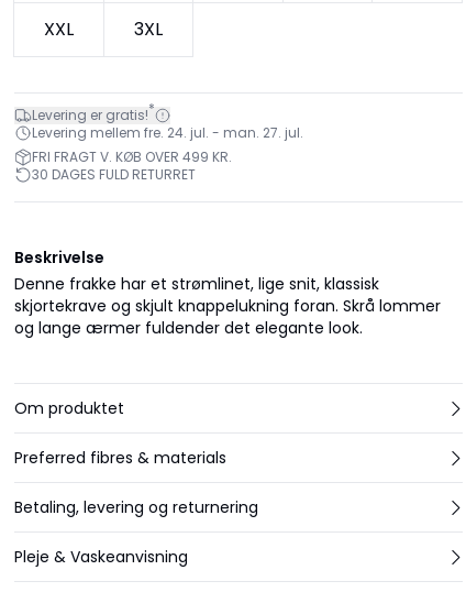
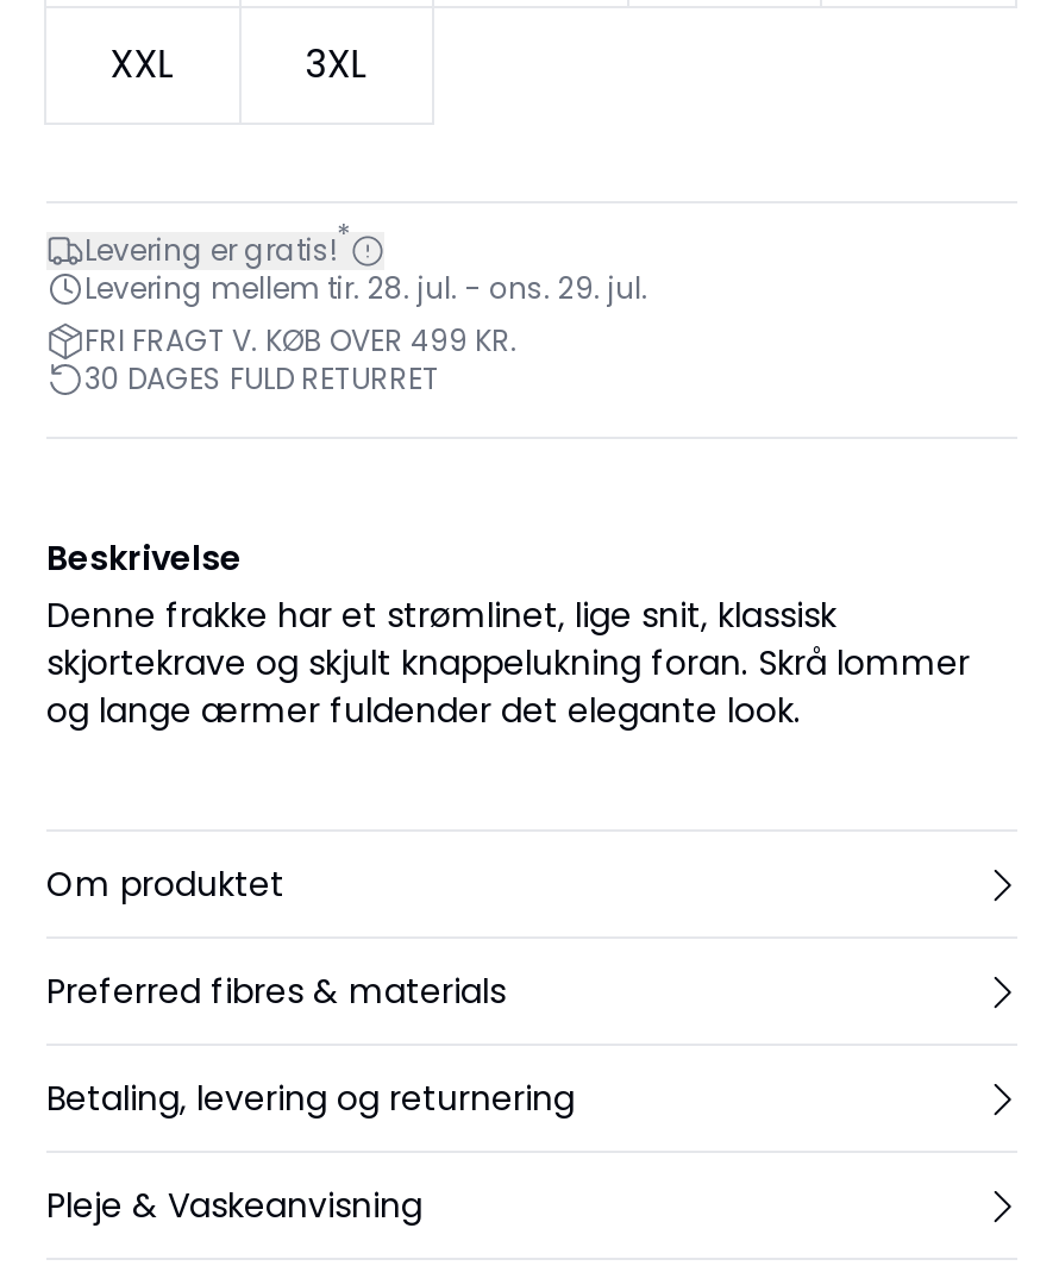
[32,123,303,142] Levering mellem fre. 24. jul. - man. 27. jul. -> [84,268,648,308] Levering mellem tir. 28. jul. - ons. 29. jul.

